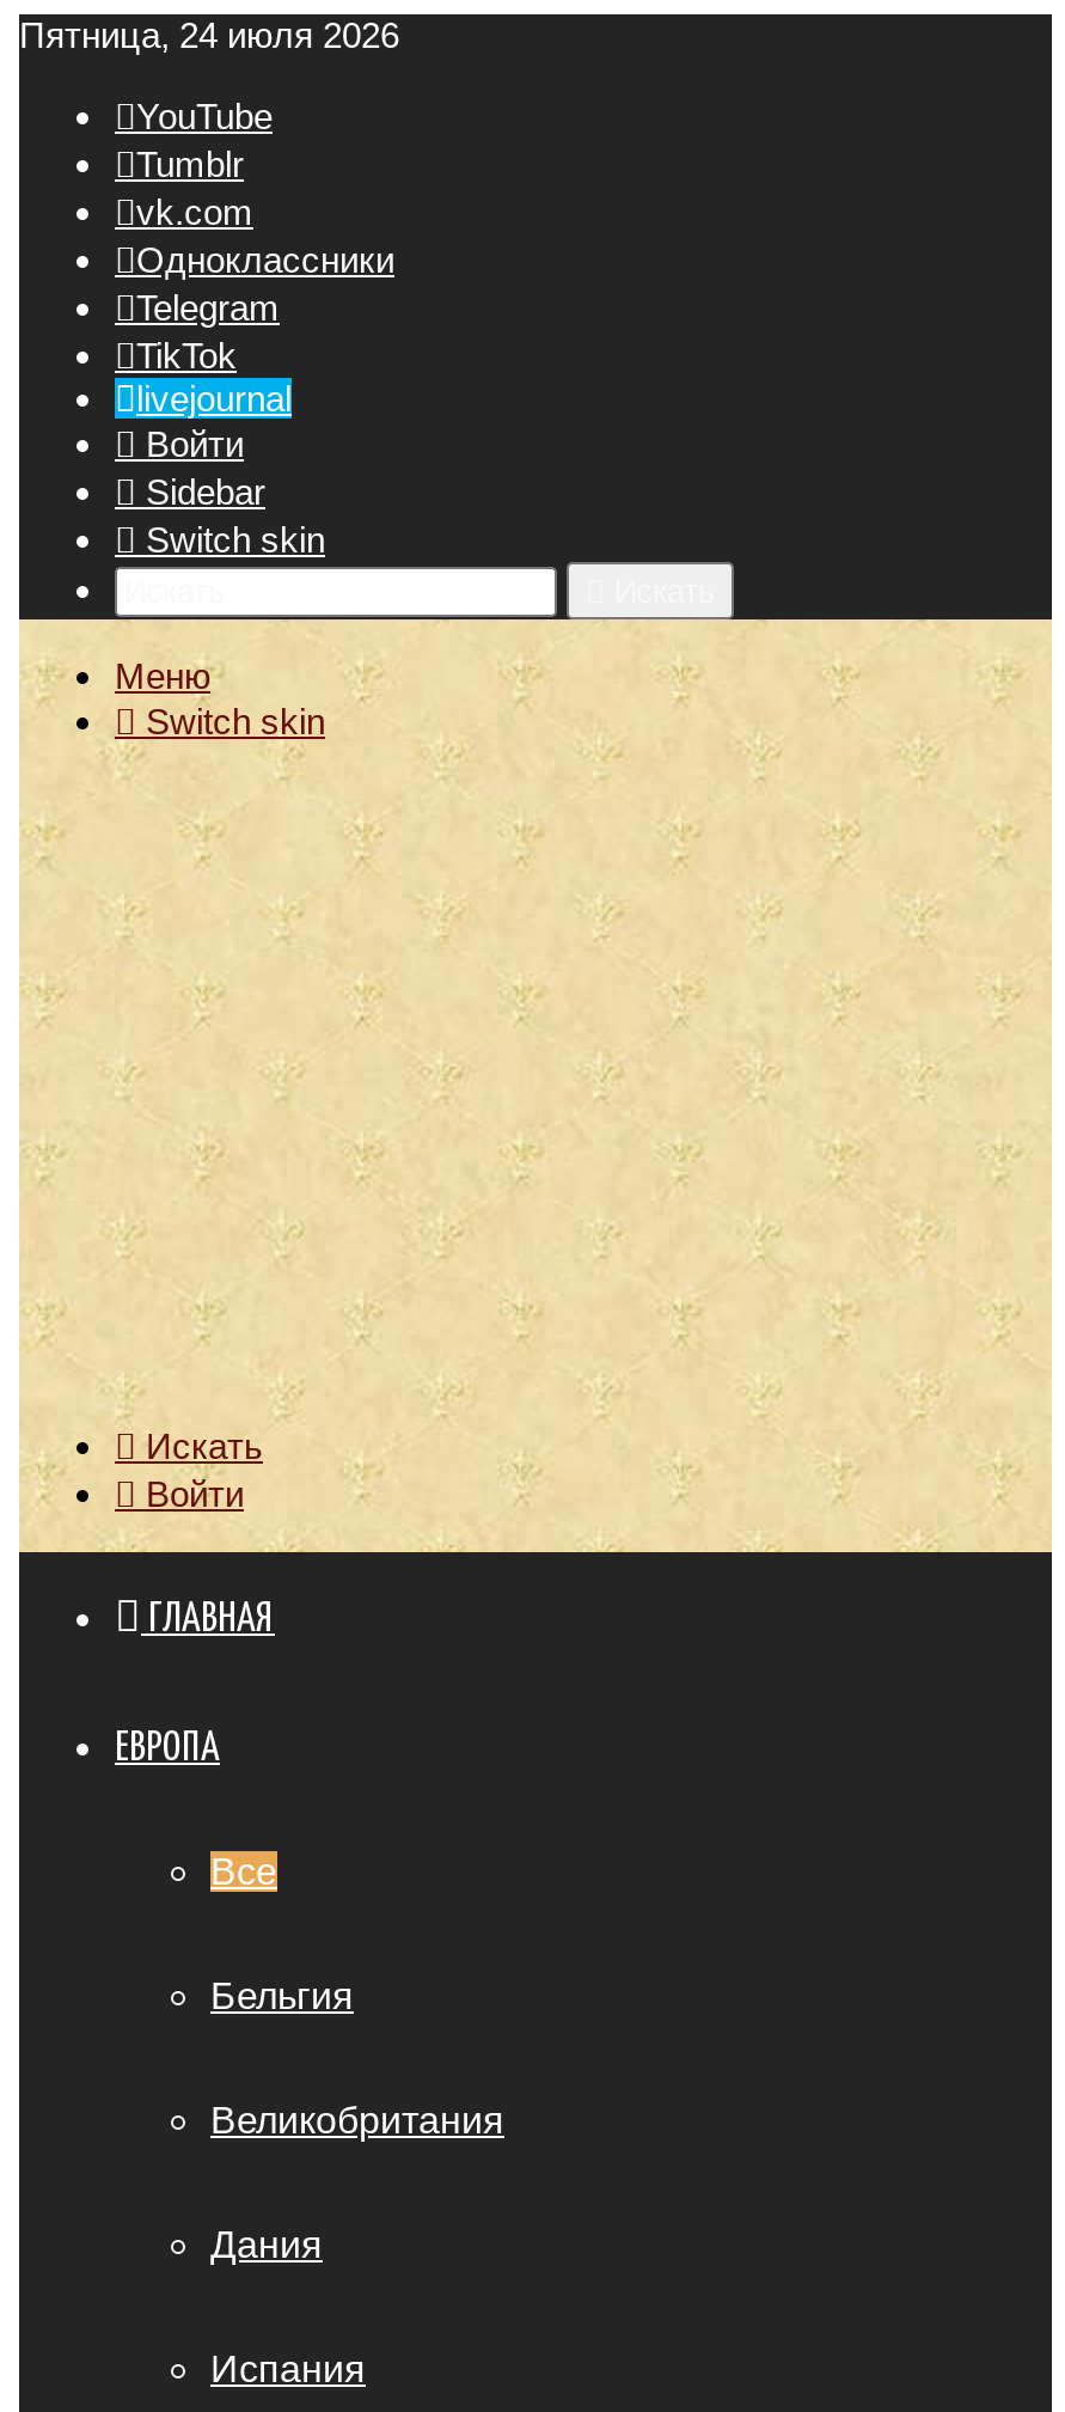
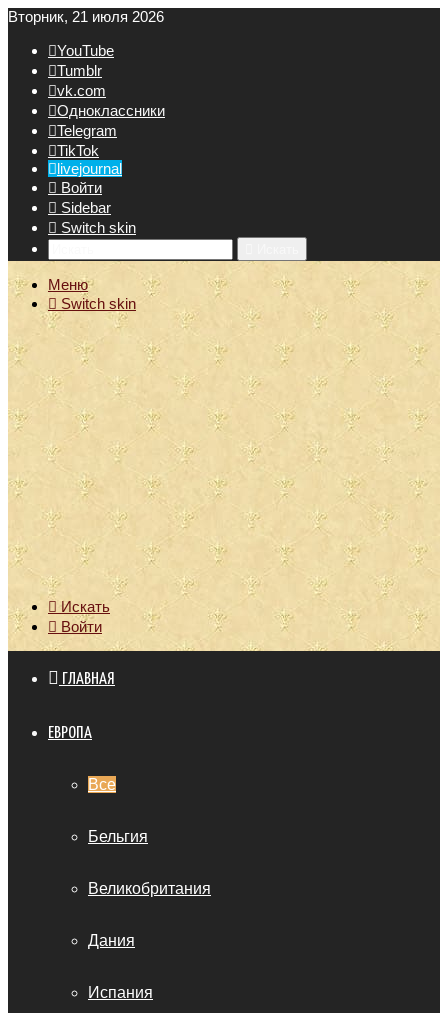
[19,14,399,55] Пятница, 24 июля 2026 -> [8,8,164,25] Вторник, 21 июля 2026

